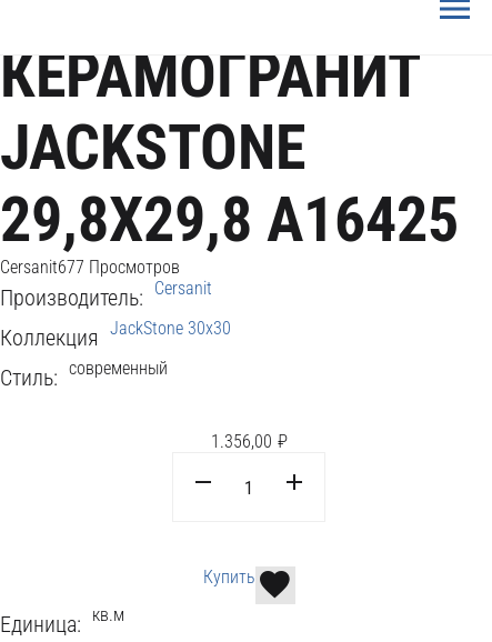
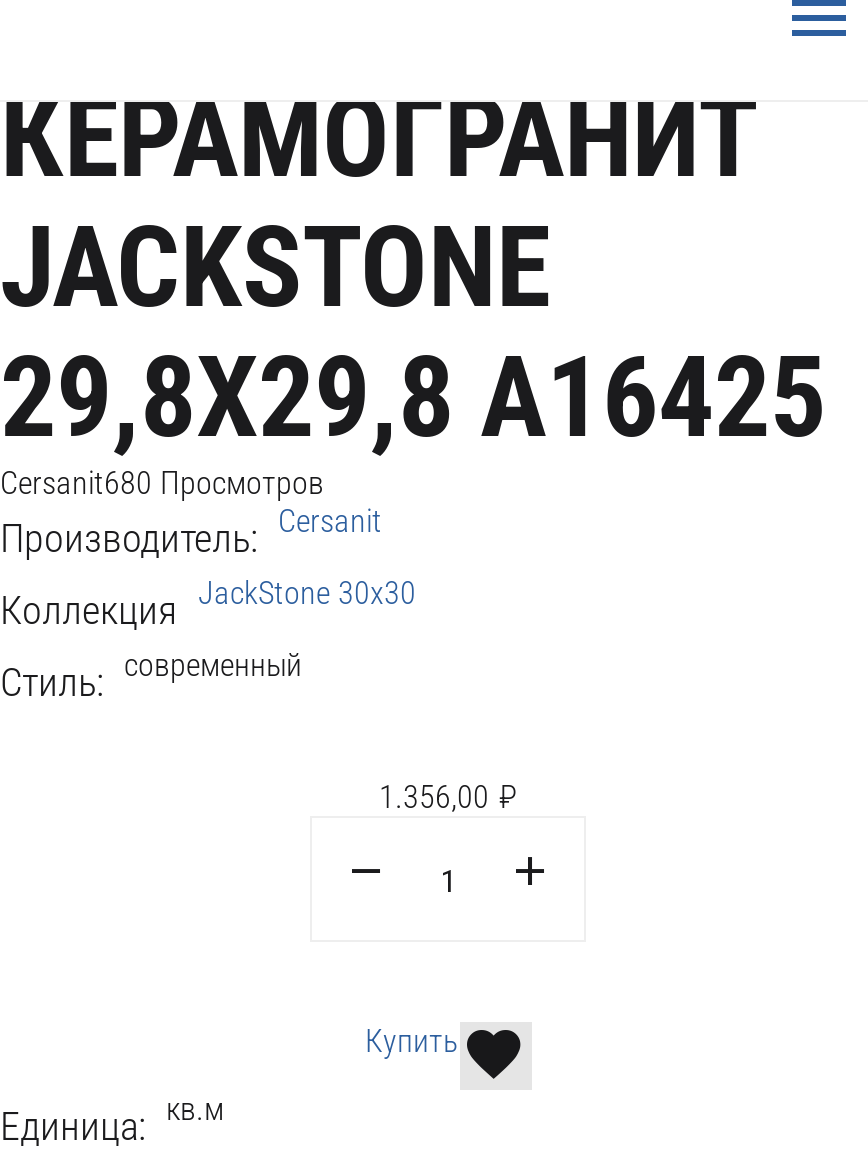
[0,257,180,278] Cersanit677 Просмотров -> [0,465,324,503] Cersanit680 Просмотров

